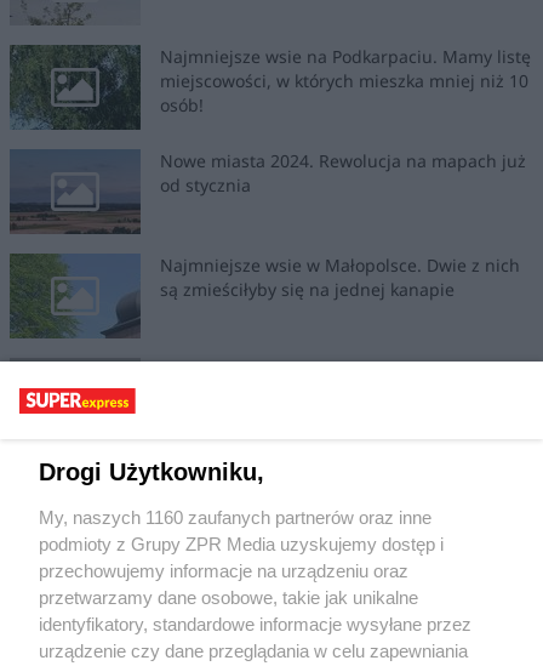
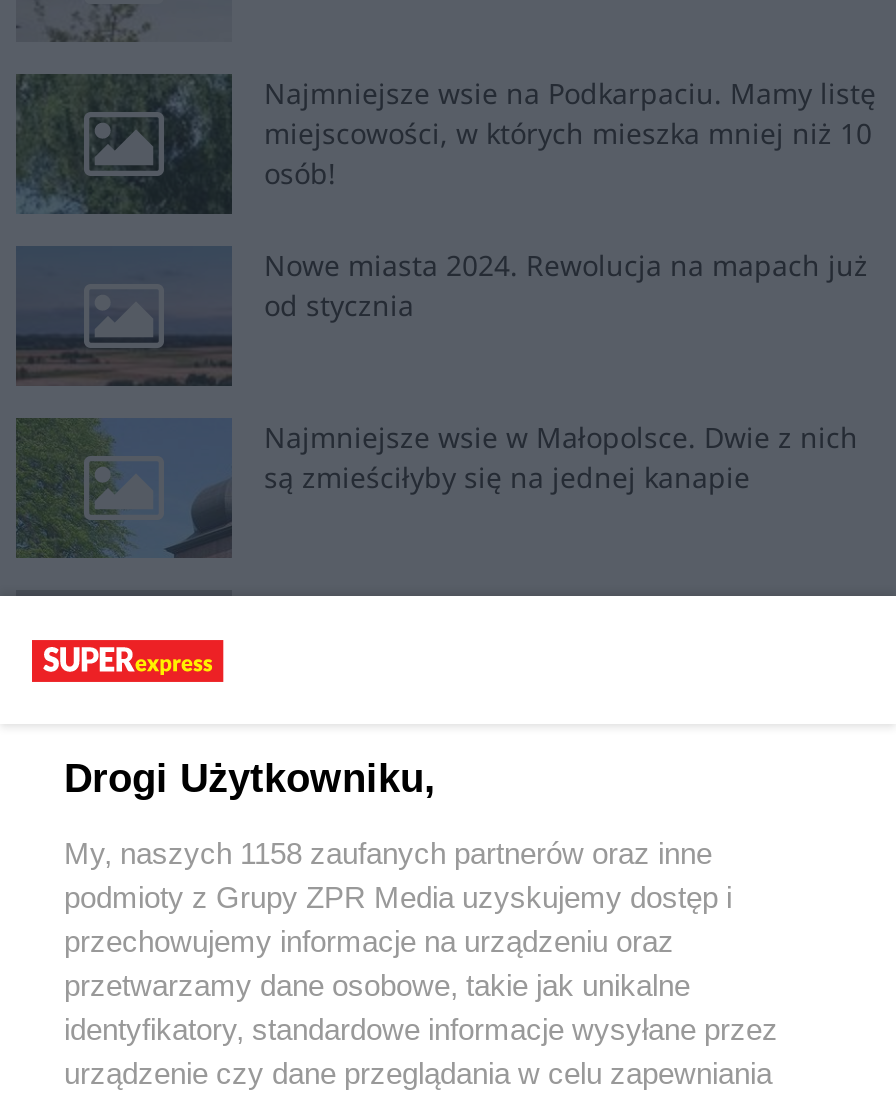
[39,507,431,528] My, naszych 1160 zaufanych partnerów oraz inne -> [64,836,712,870] My, naszych 1158 zaufanych partnerów oraz inne

